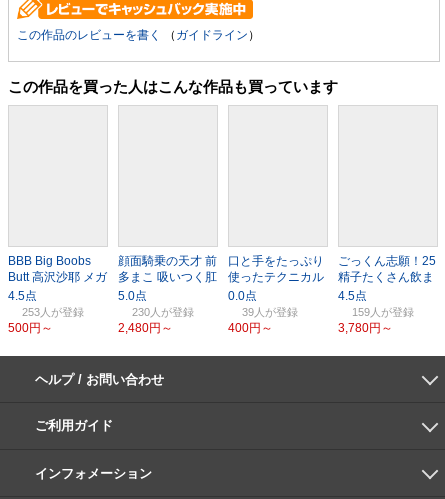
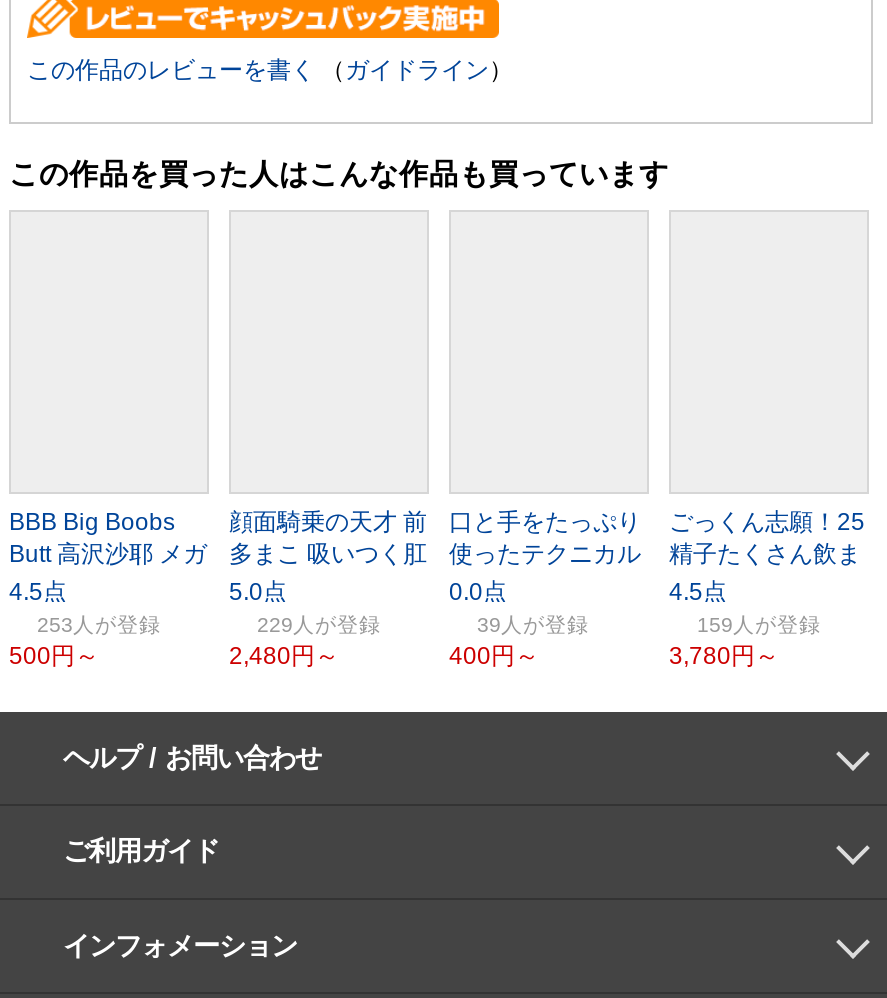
[132,306,161,318] 230人 -> [257,613,315,637] 229人

